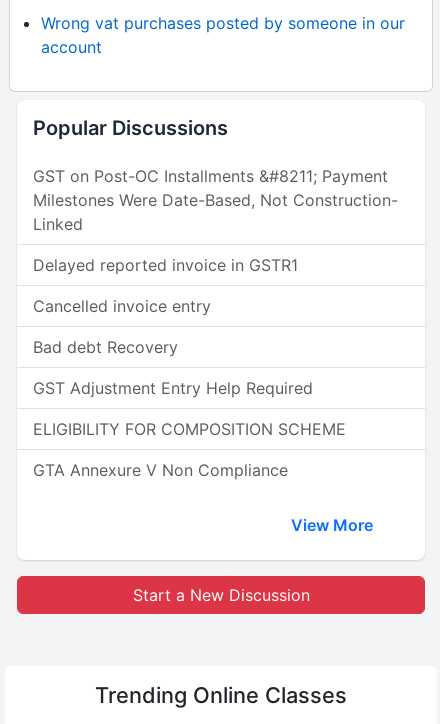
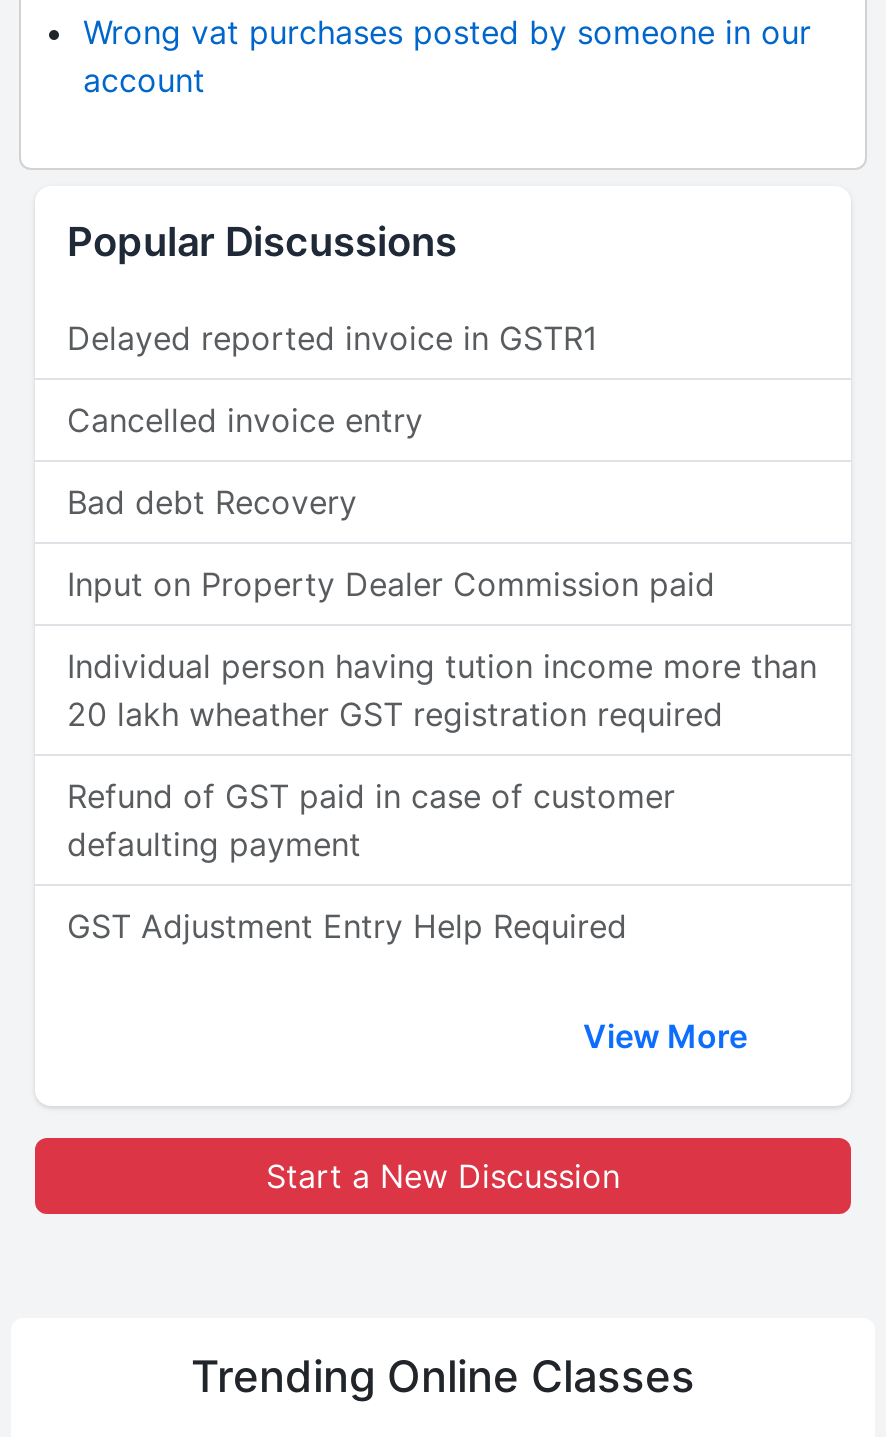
[33,166,398,234] GST on Post-OC Installments &#8211; Payment | Milestones Were Date-Based, Not Construction- | Linked -> none
moved [33,255,298,357] -> [67,318,597,522]: Delayed reported invoice in GSTR1 | Cancelled invoice entry | Bad debt Recovery
none -> [67,564,817,864] Input on Property Dealer Commission paid | Individual person having tution income more than | 20 lakh wheather GST registration required | Refund of GST paid in case of customer | defaulting payment
moved [33,378,313,398] -> [67,906,627,946]: GST Adjustment Entry Help Required
[33,419,346,480] ELIGIBILITY FOR COMPOSITION SCHEME | GTA Annexure V Non Compliance -> none

